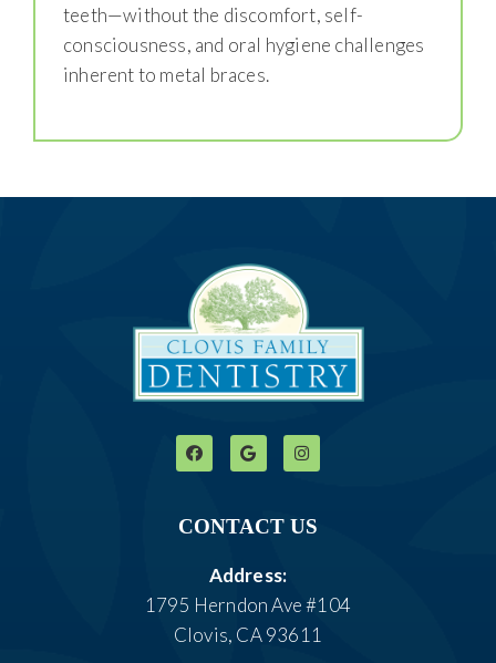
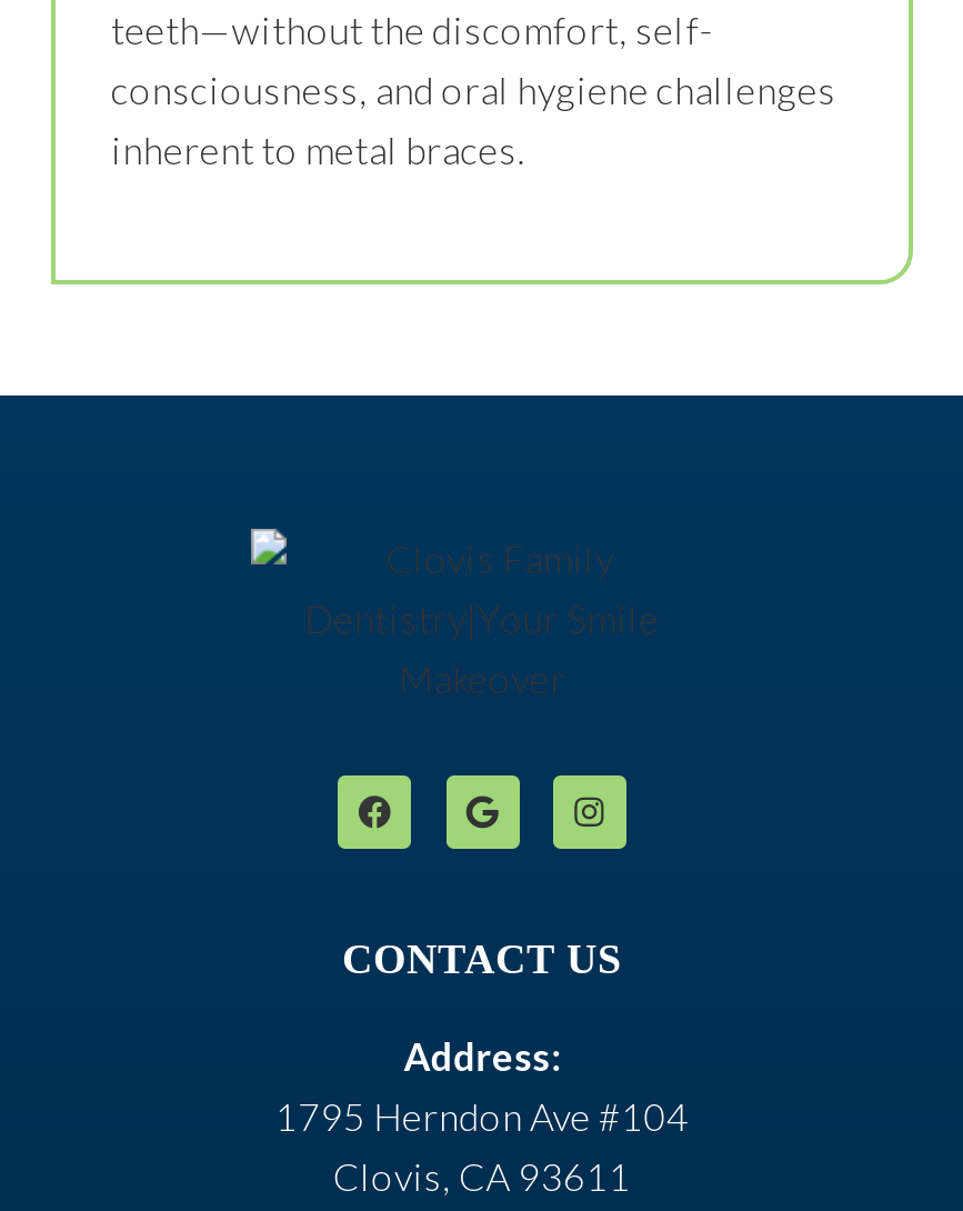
[133,263,364,402] [image] -> none

